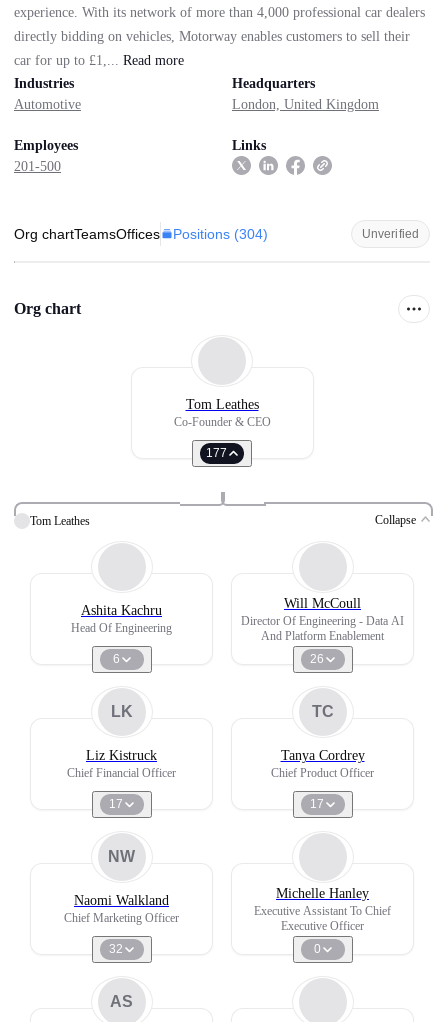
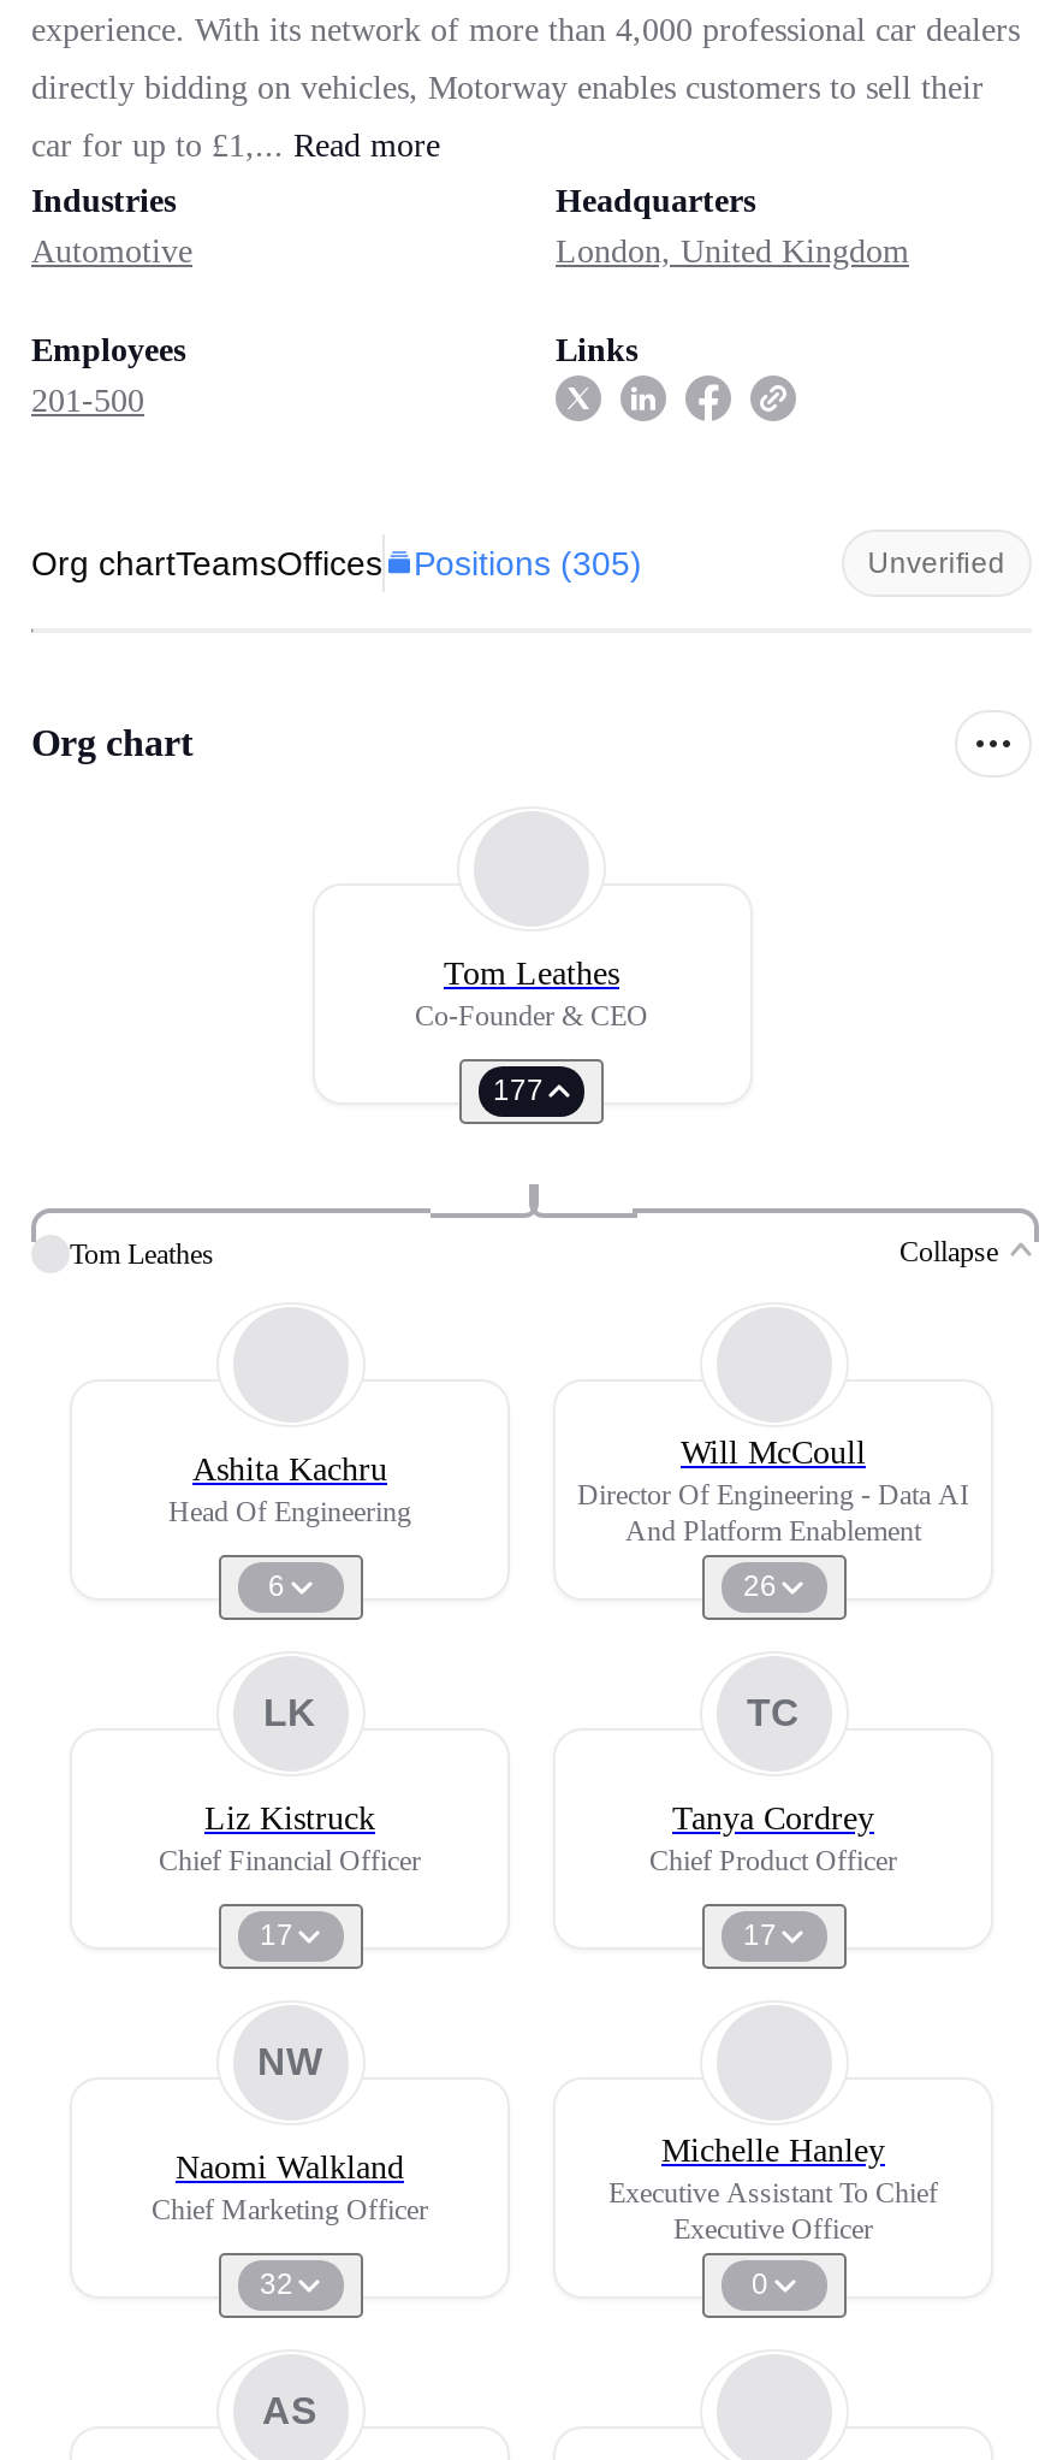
[14,226,268,242] Org chartTeamsOffices Positions (304) -> [31,544,642,583] Org chartTeamsOffices Positions (305)

